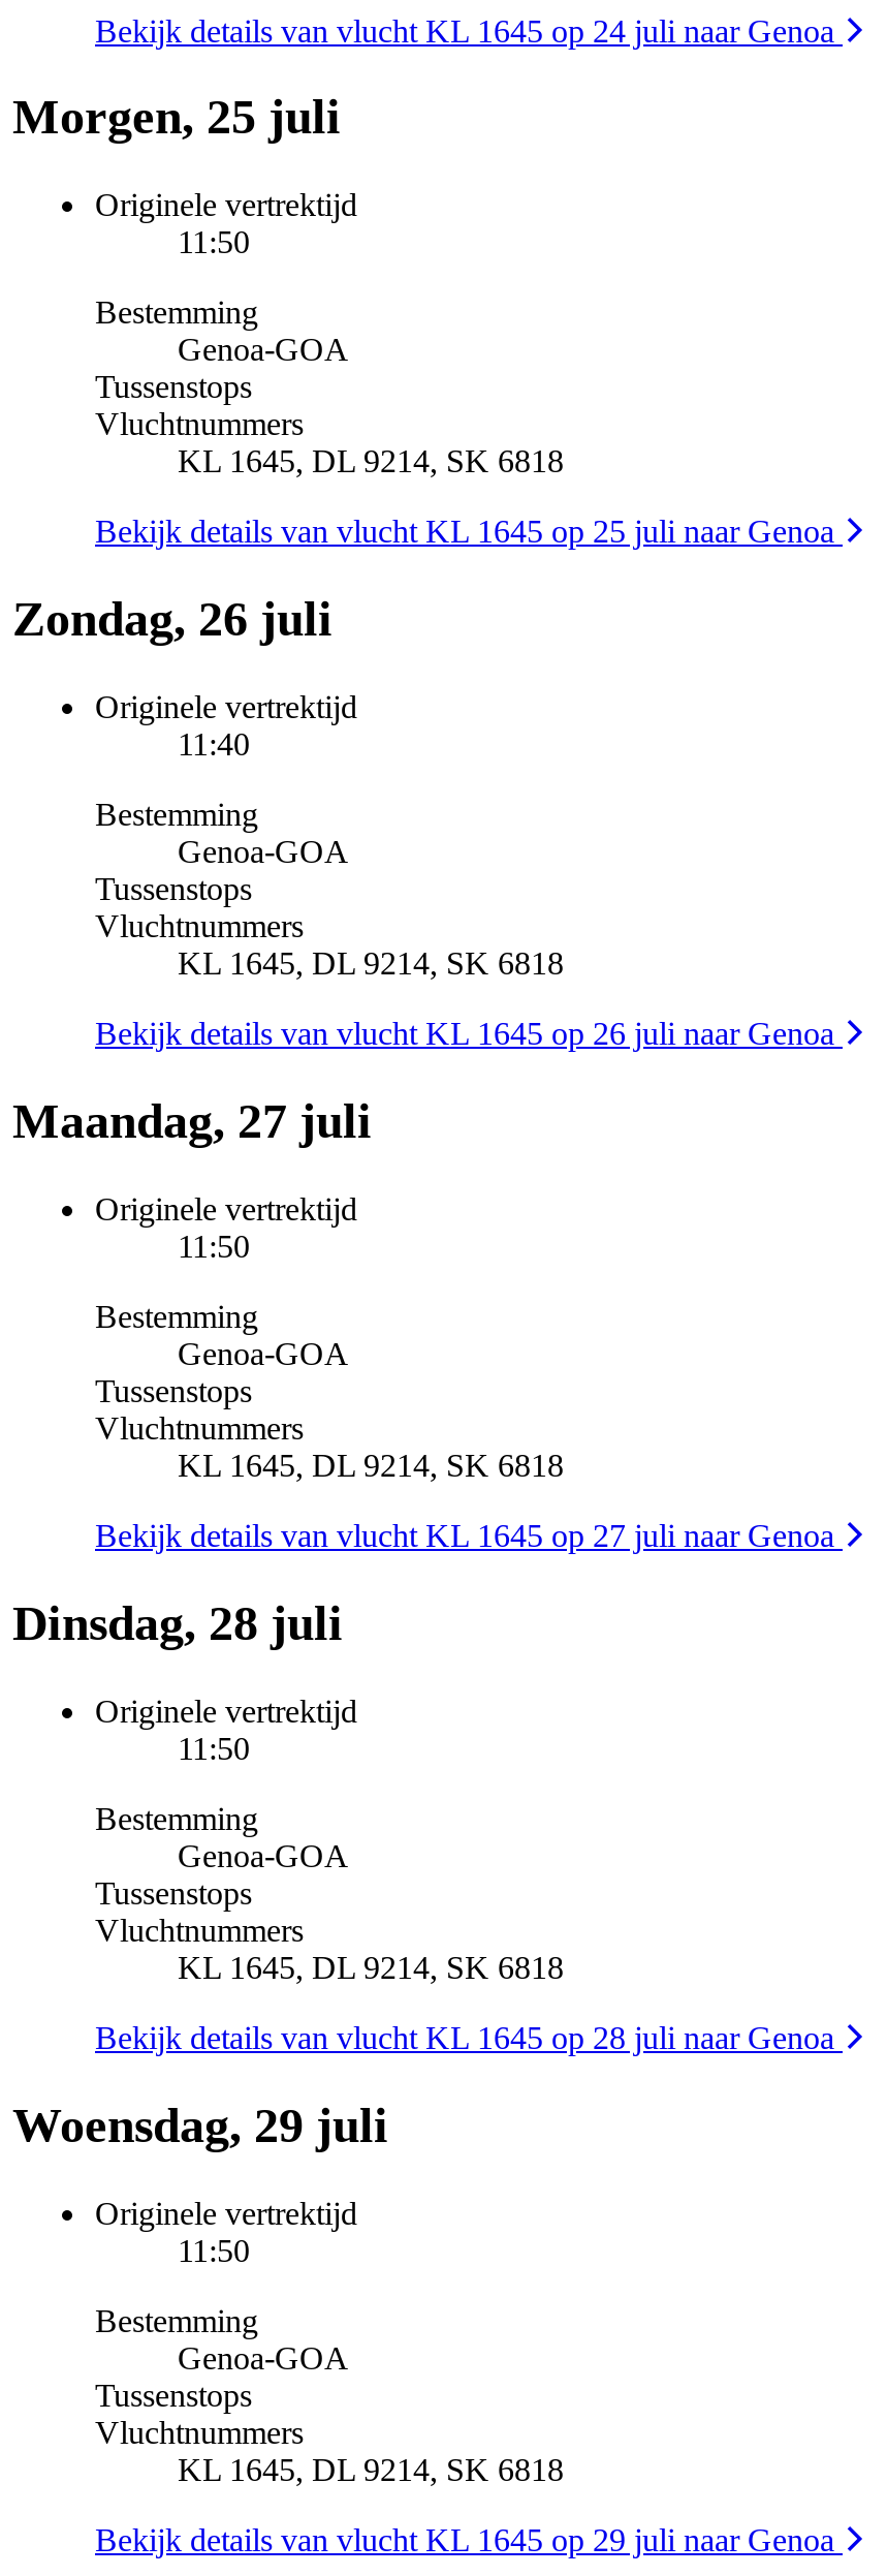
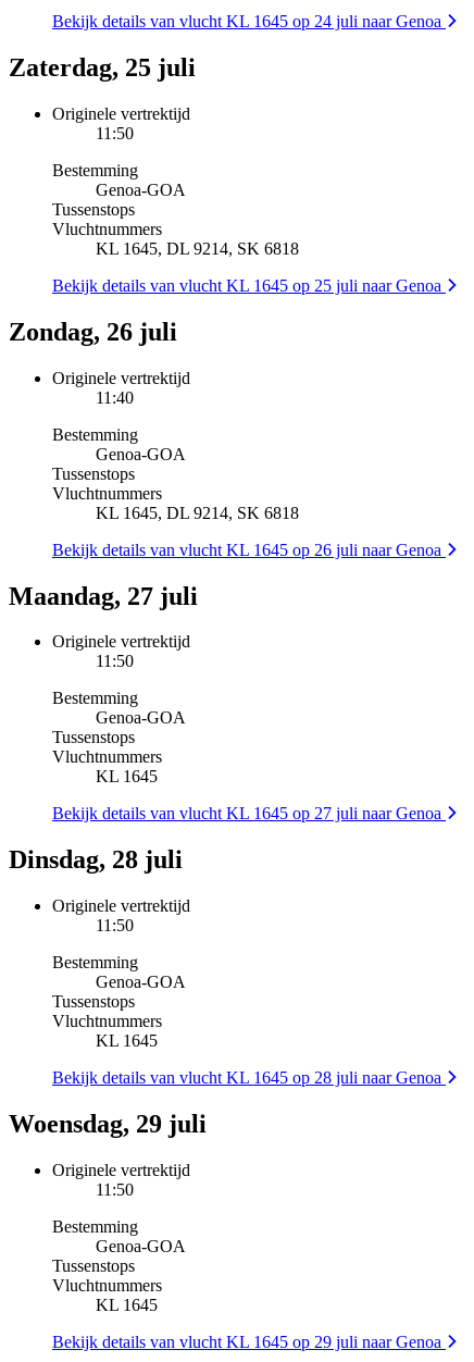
[12,91,341,144] Morgen, 25 juli -> [9,53,196,81] Zaterdag, 25 juli
[178,1447,564,1483] KL 1645, DL 9214, SK 6818 -> [96,767,158,786] KL 1645
[178,1949,564,1984] KL 1645, DL 9214, SK 6818 -> [96,1032,158,1050] KL 1645
[178,2451,564,2486] KL 1645, DL 9214, SK 6818 -> [96,1296,158,1314] KL 1645

